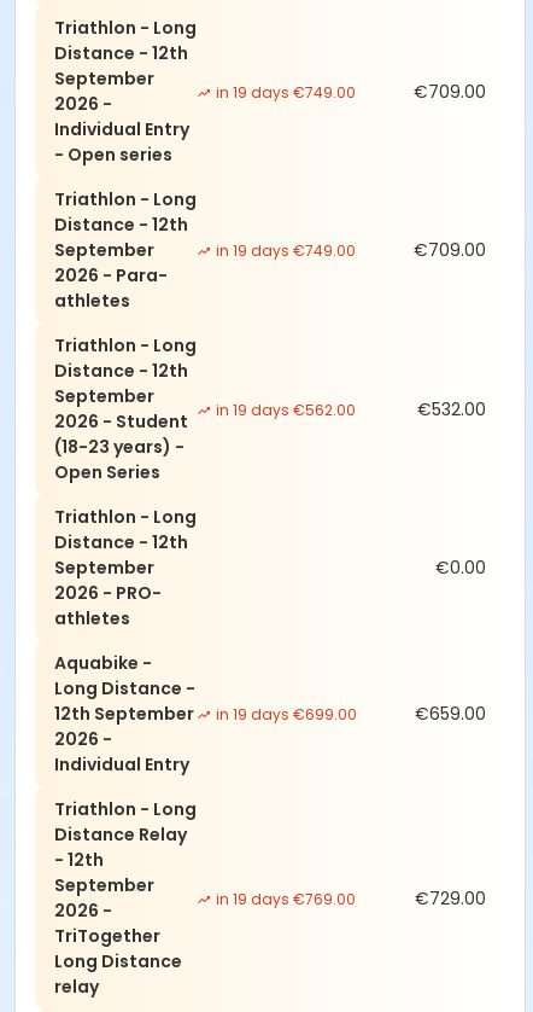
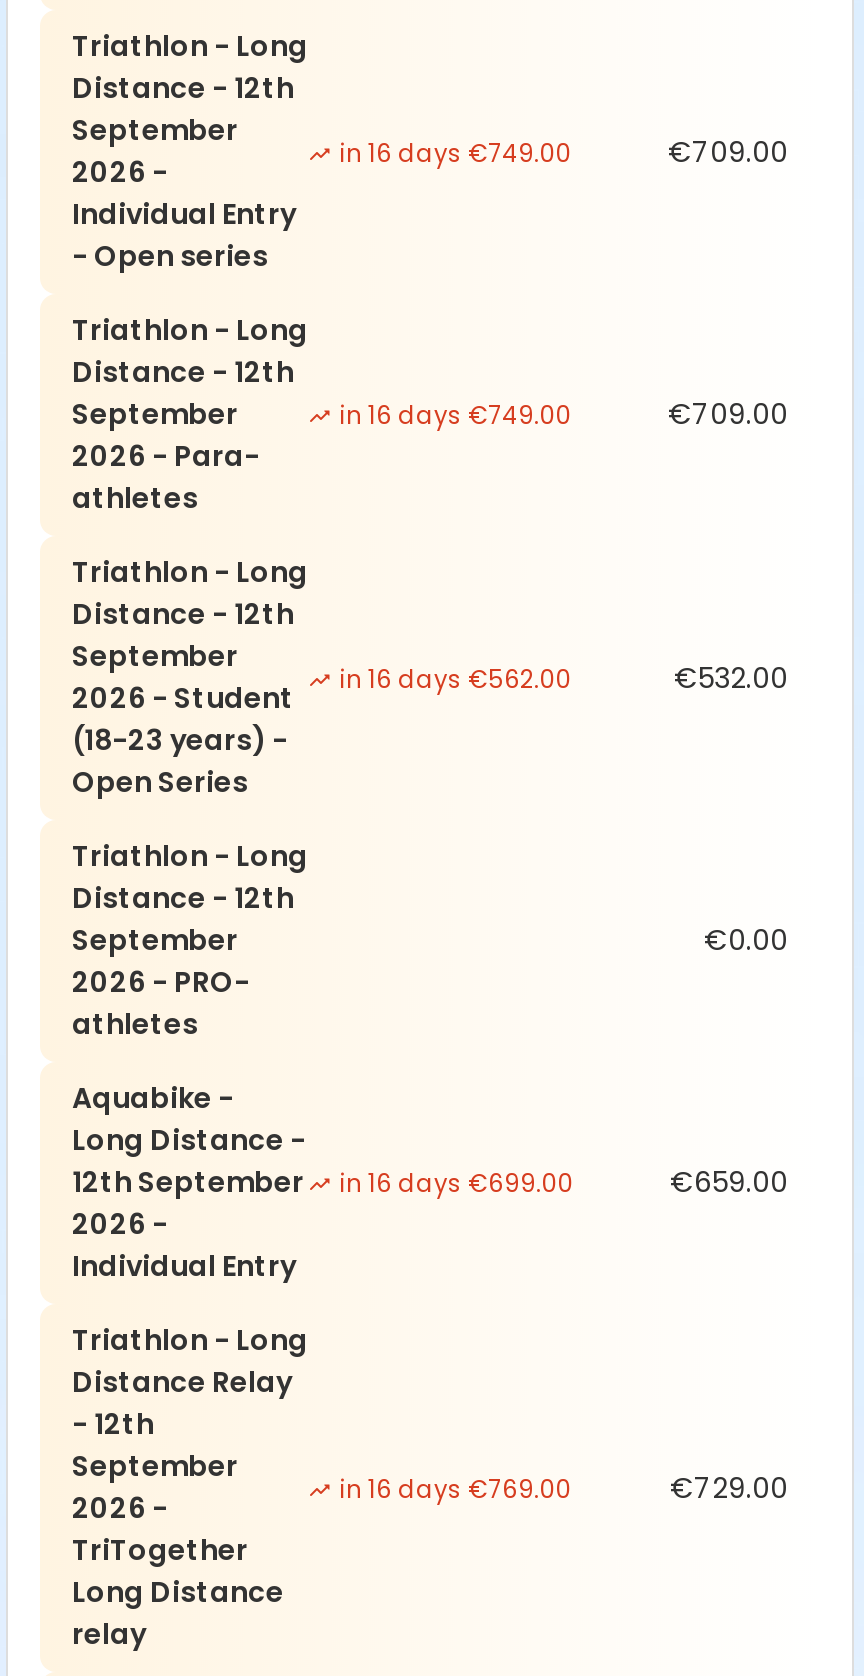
[216,82,356,102] in 19 days €749.00 -> [340,135,572,169] in 16 days €749.00
[216,240,356,261] in 19 days €749.00 -> [340,398,572,432] in 16 days €749.00
[54,399,356,434] 2026 - Student in 19 days €562.00 -> [72,661,572,718] 2026 - Student in 16 days €562.00
[54,702,357,726] 12th September in 19 days €699.00 -> [72,1162,574,1202] 12th September in 16 days €699.00
[216,888,356,909] in 19 days €769.00 -> [340,1471,572,1505] in 16 days €769.00

